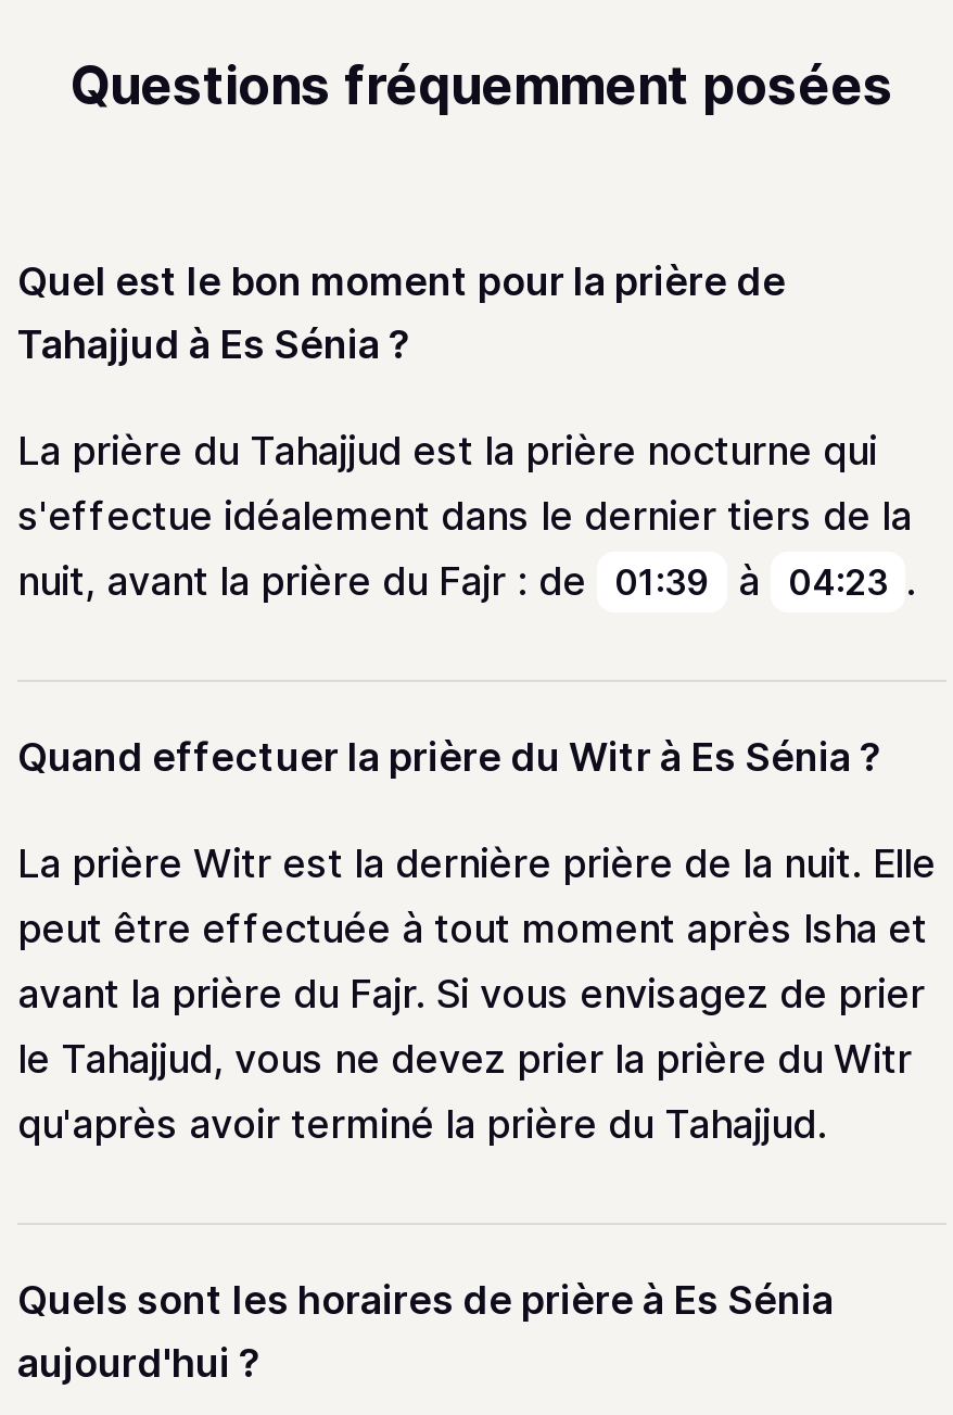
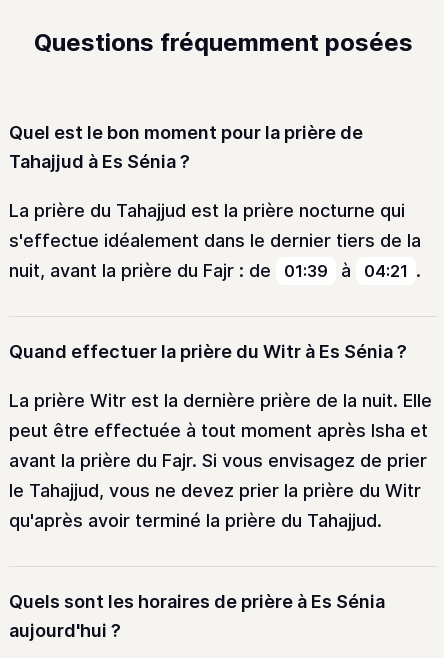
[17,558,916,604] nuit, avant la prière du Fajr : de 01:39 à 04:23 . -> [9,260,421,281] nuit, avant la prière du Fajr : de 01:39 à 04:21 .

